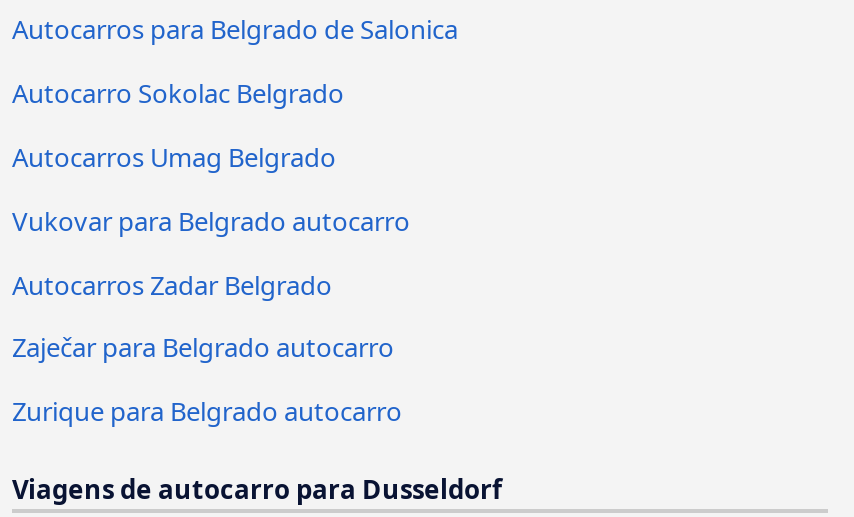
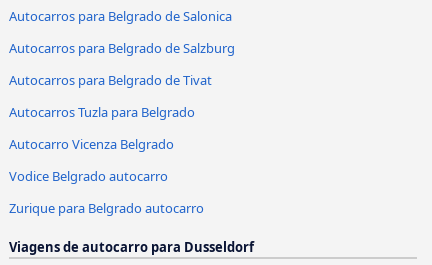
[12,75,344,111] Autocarro Sokolac Belgrado -> [9,39,235,57] Autocarros para Belgrado de Salzburg
[12,139,336,175] Autocarros Umag Belgrado -> [9,71,212,89] Autocarros para Belgrado de Tivat
[12,203,410,239] Vukovar para Belgrado autocarro -> [9,103,195,121] Autocarros Tuzla para Belgrado
[12,266,332,302] Autocarros Zadar Belgrado -> [9,135,174,153] Autocarro Vicenza Belgrado
[12,330,394,366] Zaječar para Belgrado autocarro -> [9,167,168,185] Vodice Belgrado autocarro

